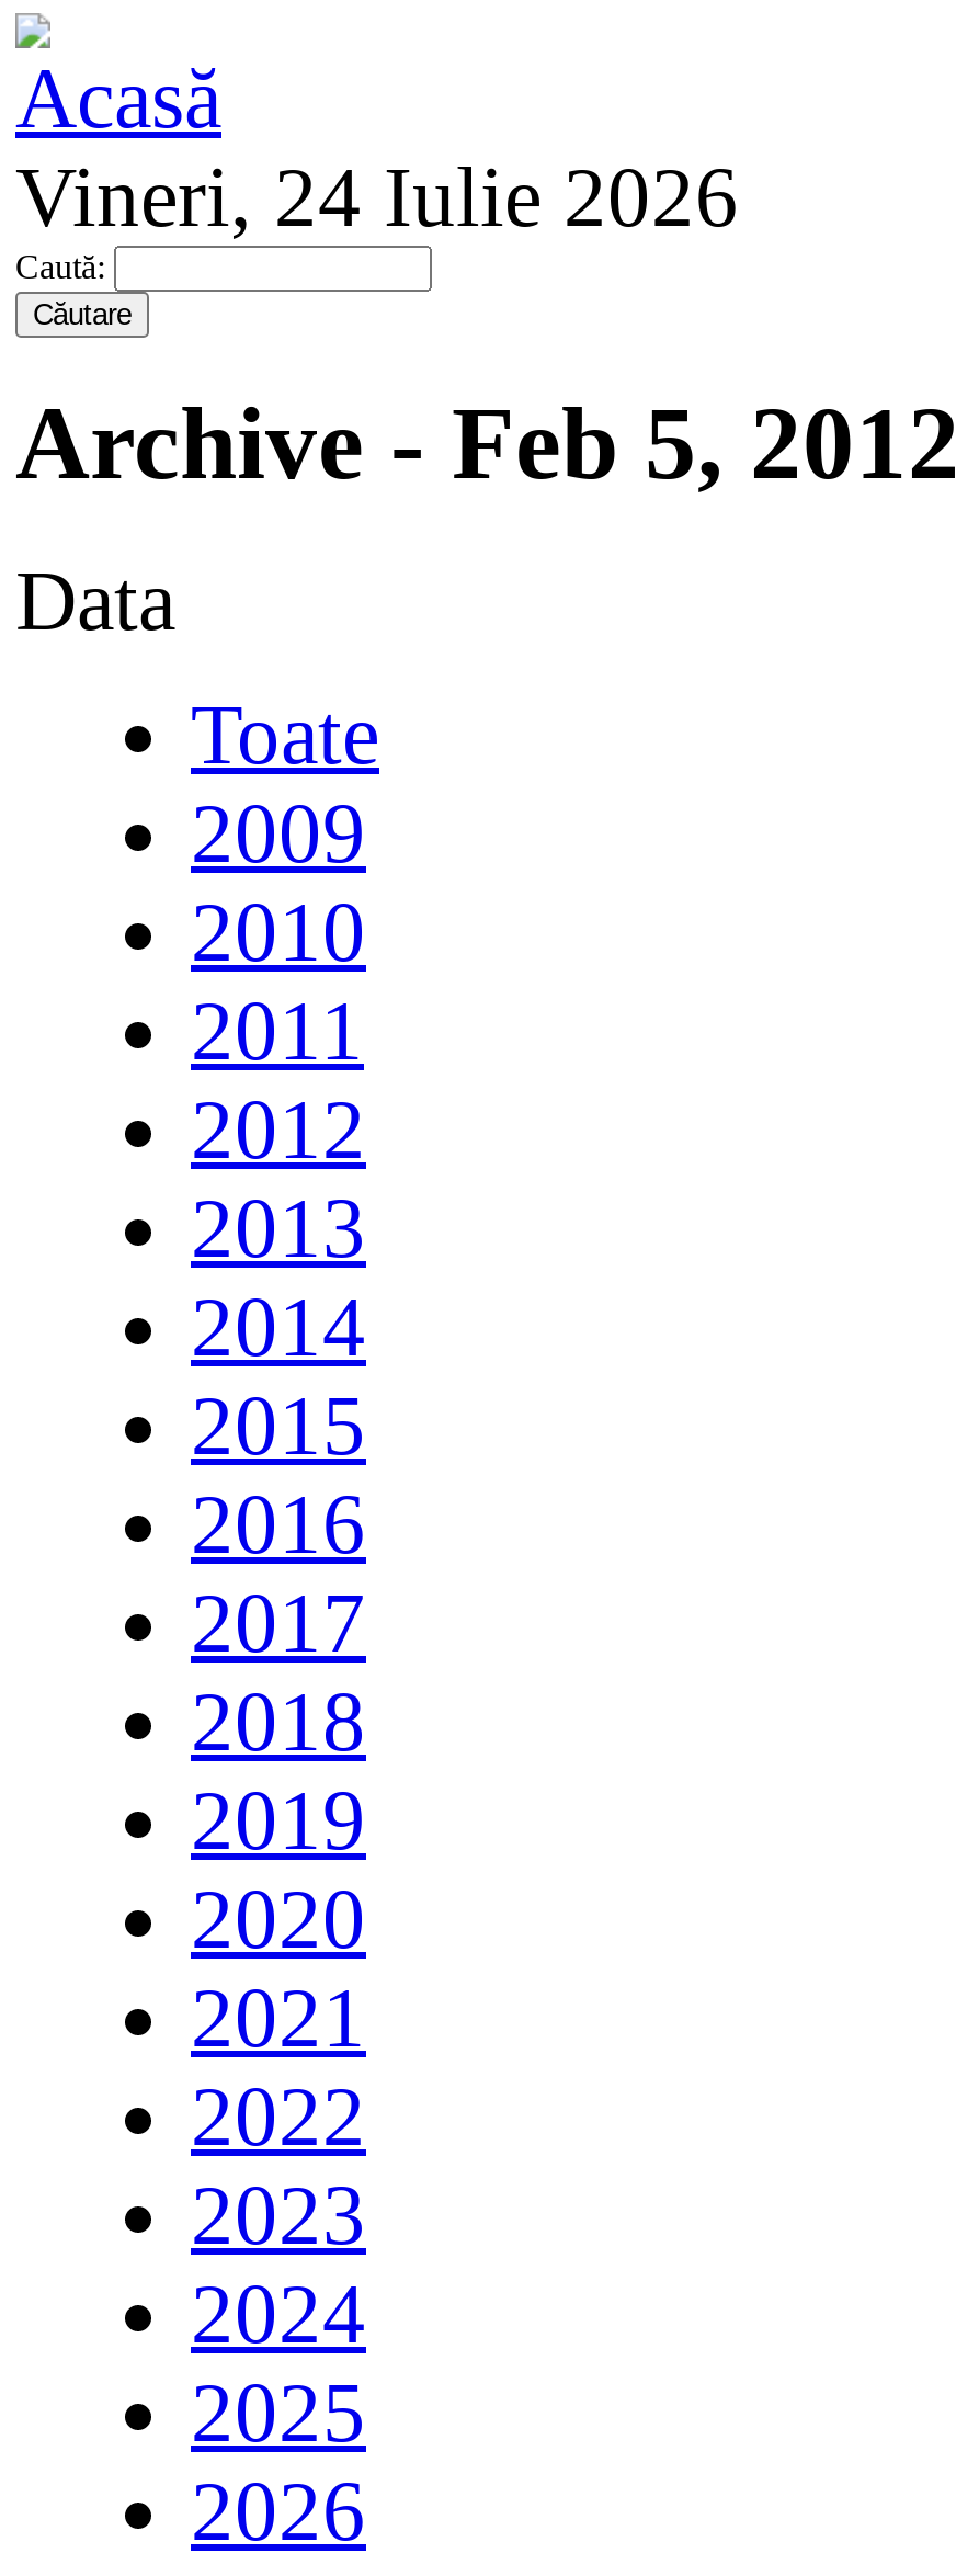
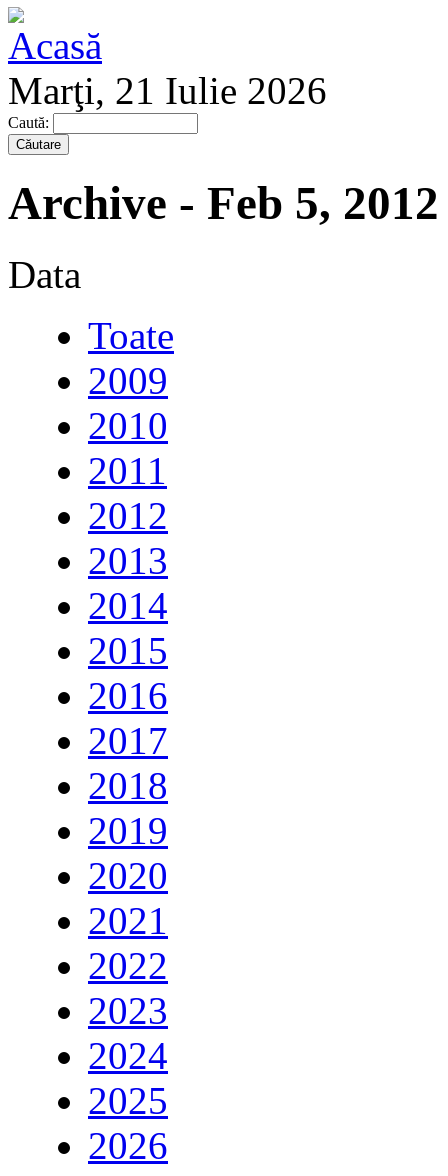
[15,149,739,243] Vineri, 24 Iulie 2026 -> [8,69,327,112] Marţi, 21 Iulie 2026

